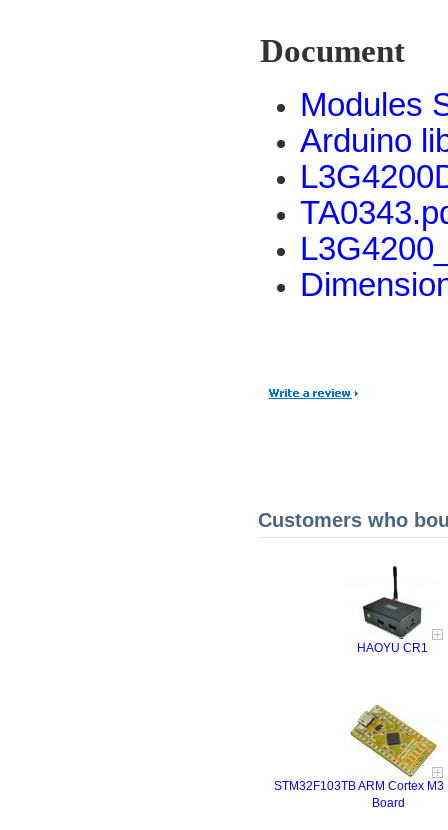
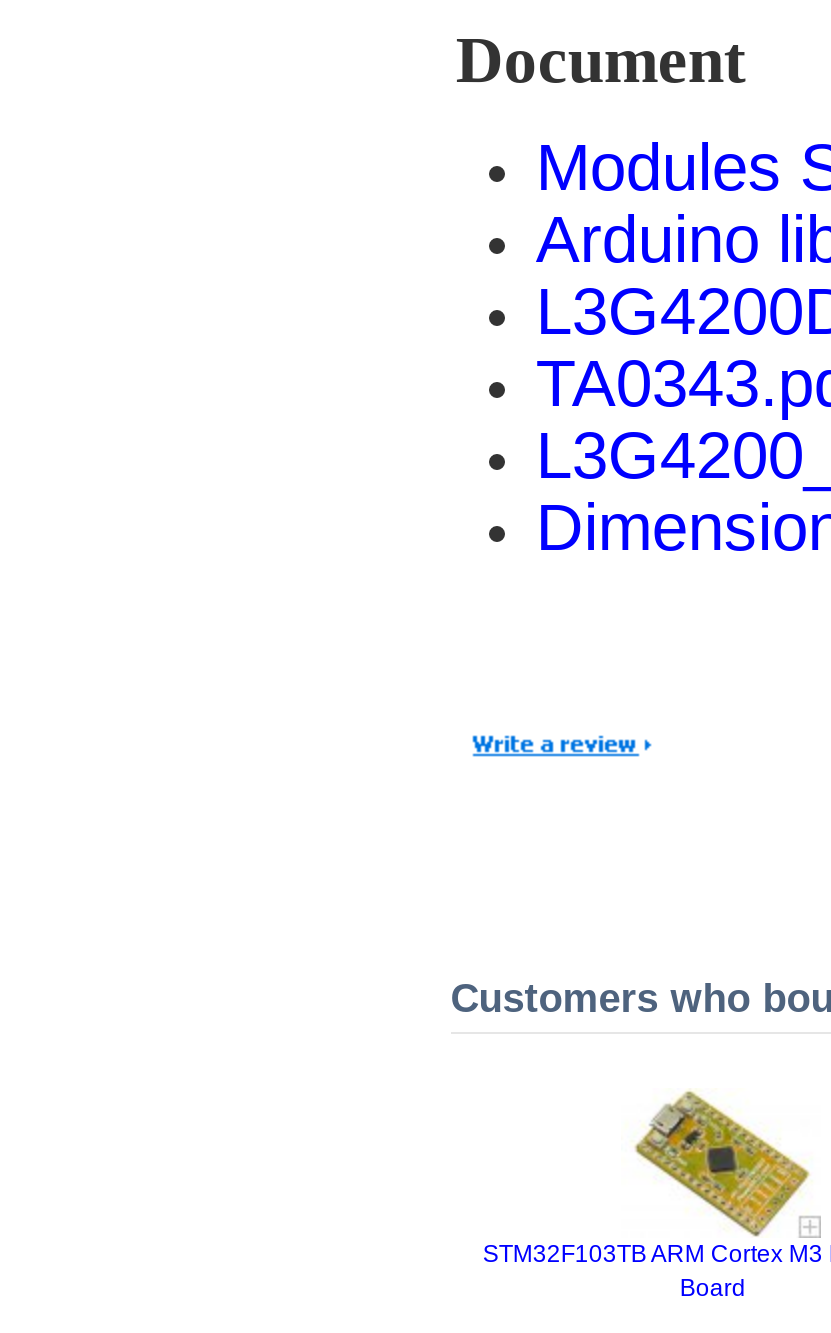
[357,565,428,655] [image] | HAOYU CR1 -> none

